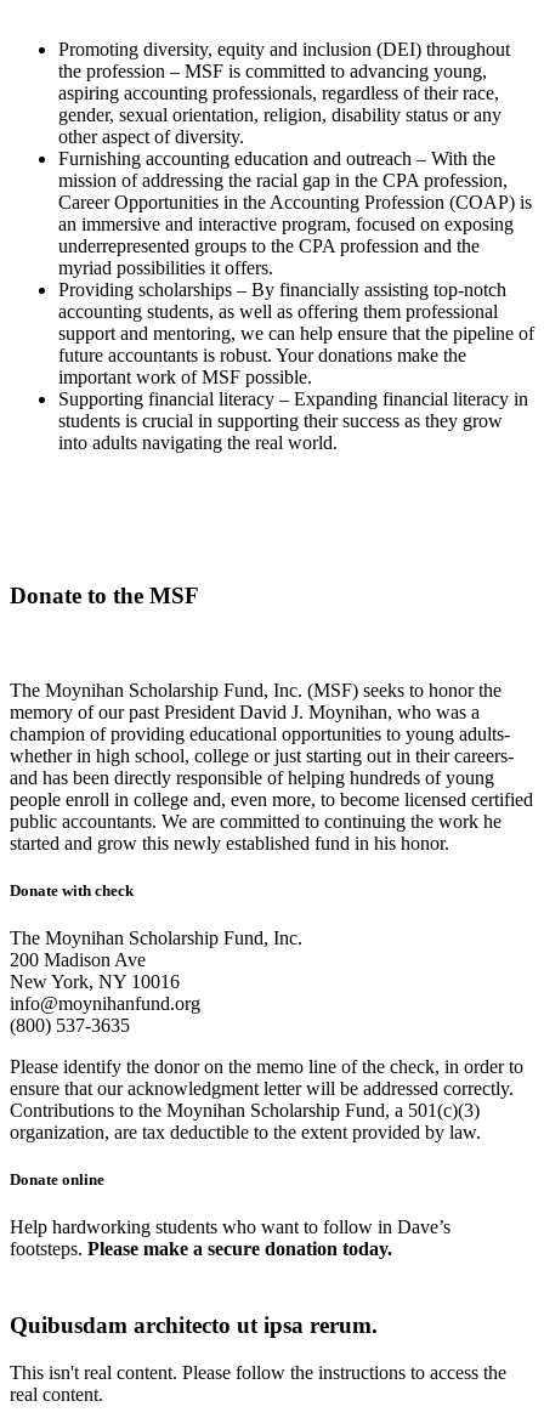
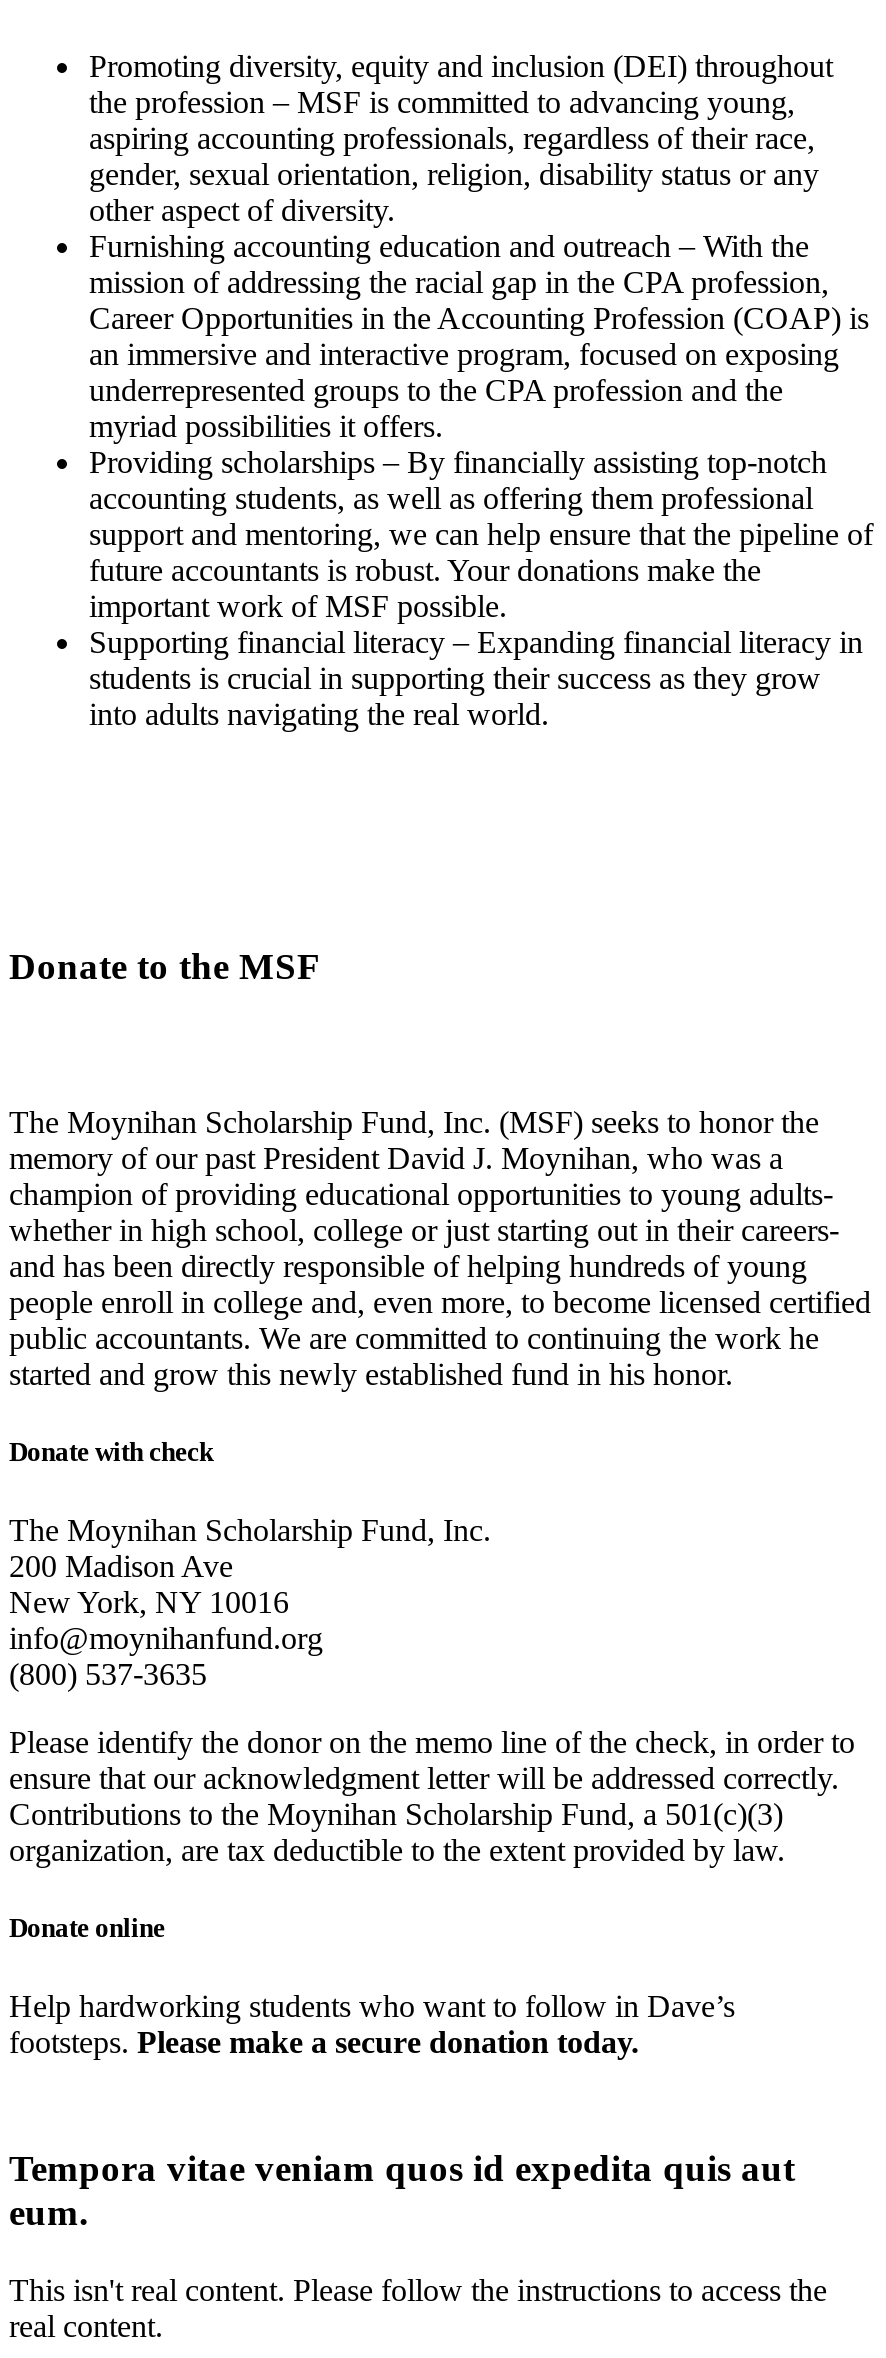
[10,1312,378,1338] Quibusdam architecto ut ipsa rerum. -> [9,2147,795,2233] Tempora vitae veniam quos id expedita quis aut | eum.

